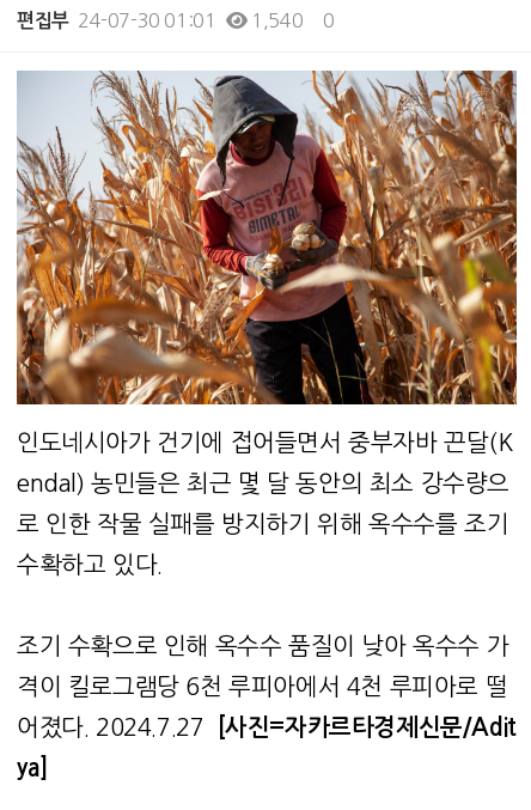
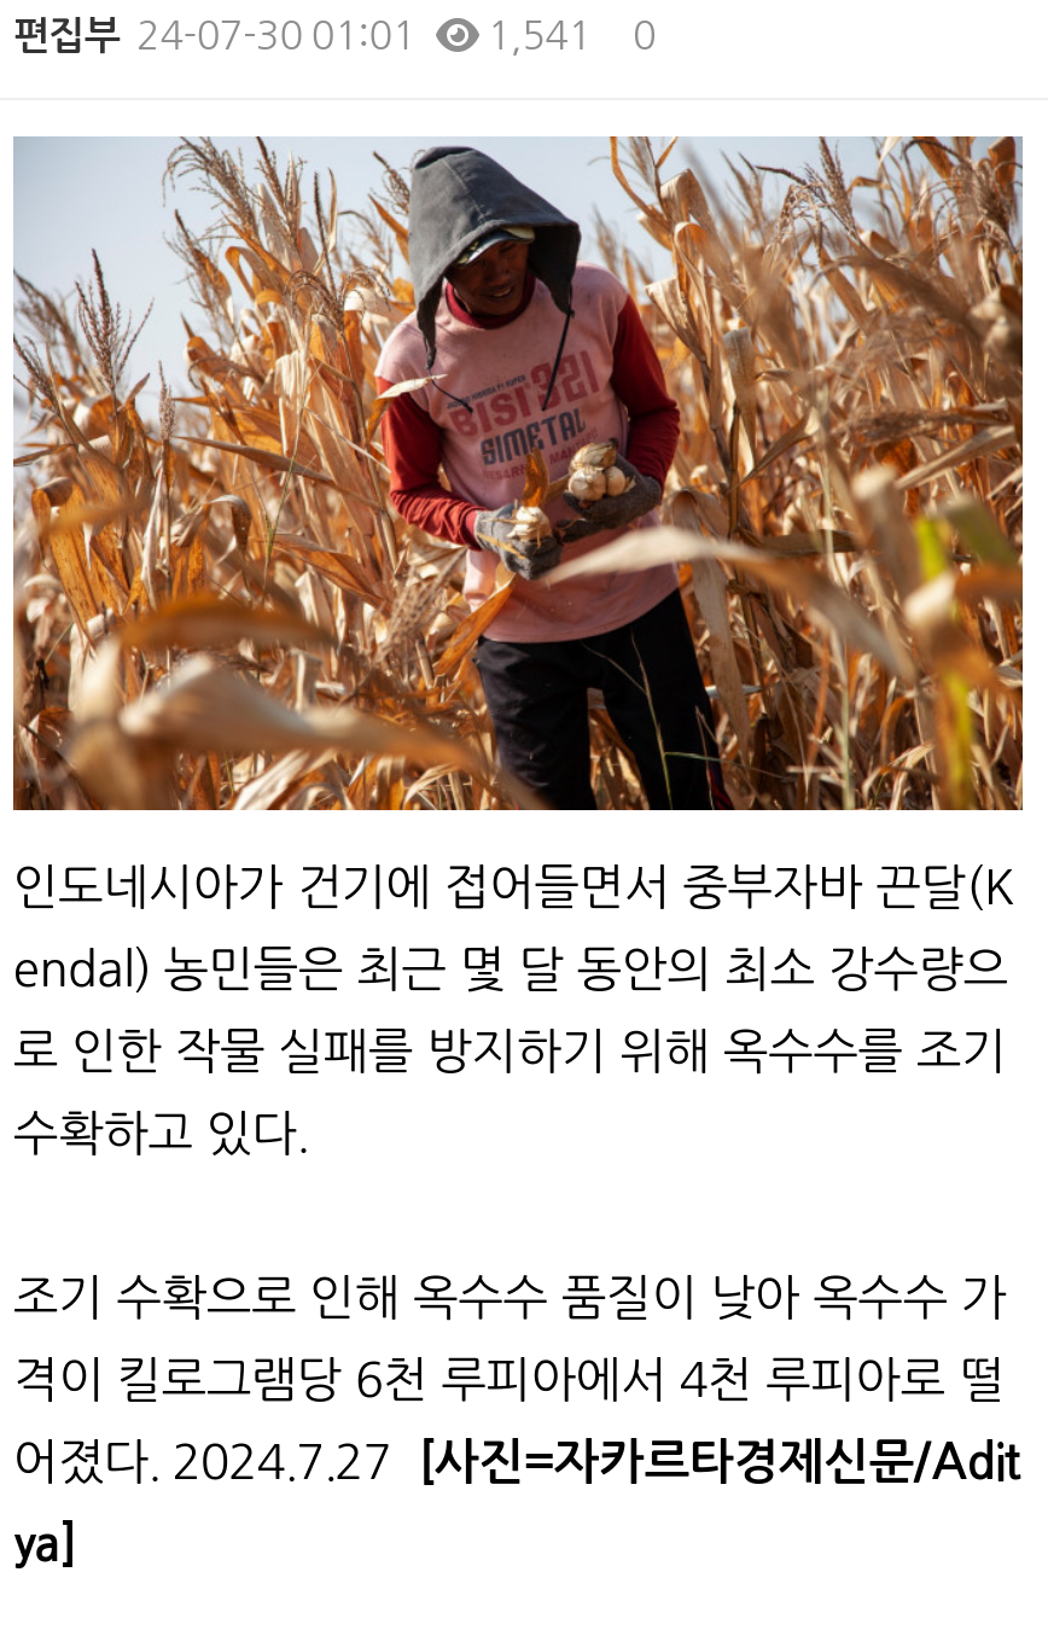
[17,11,335,31] 편집부 24-07-30 01:01 1,540 0 -> [13,17,656,56] 편집부 24-07-30 01:01 1,541 0

